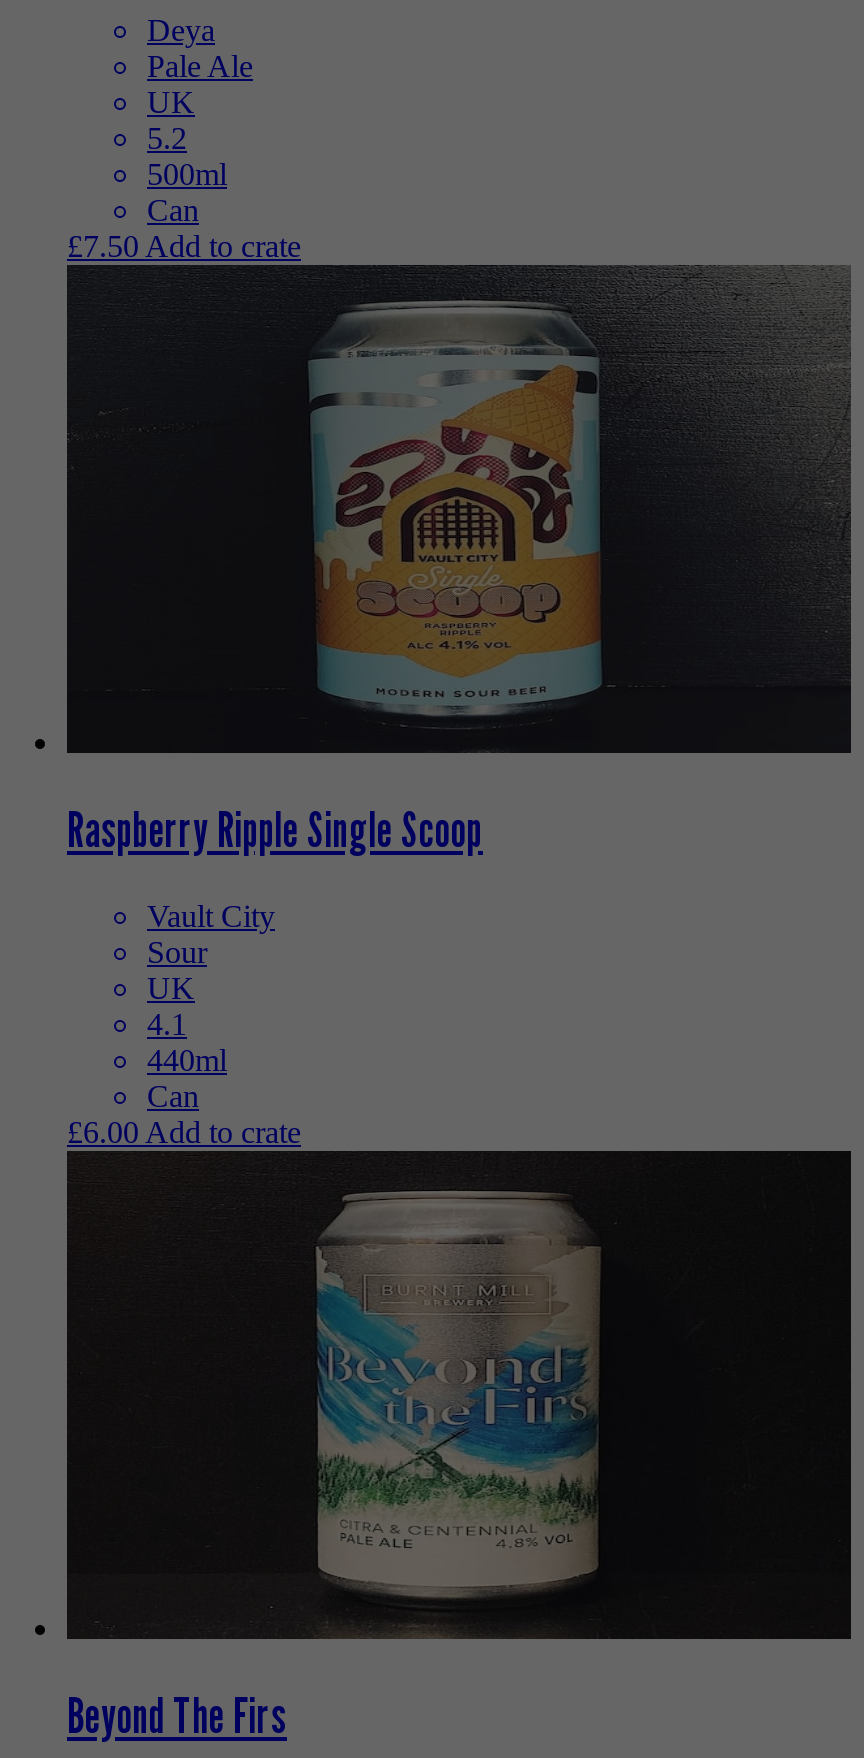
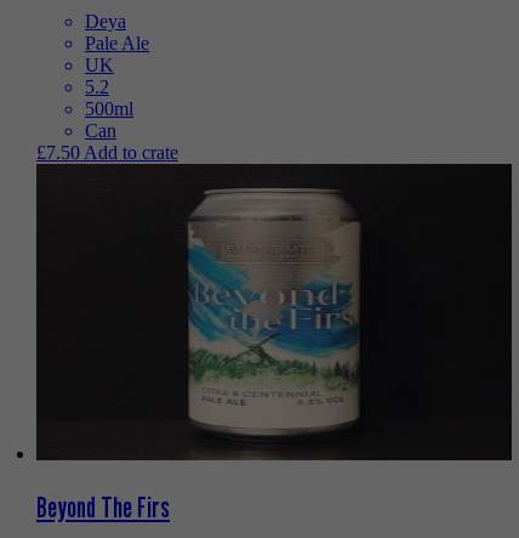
[67,265,853,1149] [image] | Raspberry Ripple Single Scoop | Vault City | Sour | UK | 4.1 | 440ml | Can | £6.00 Add to crate -> none

